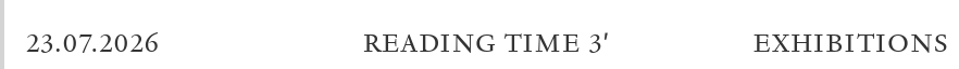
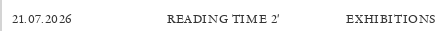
[26,28,611,58] 23.07.2026 | READING TIME 3′ -> [12,12,281,26] 21.07.2026 | READING TIME 2′

